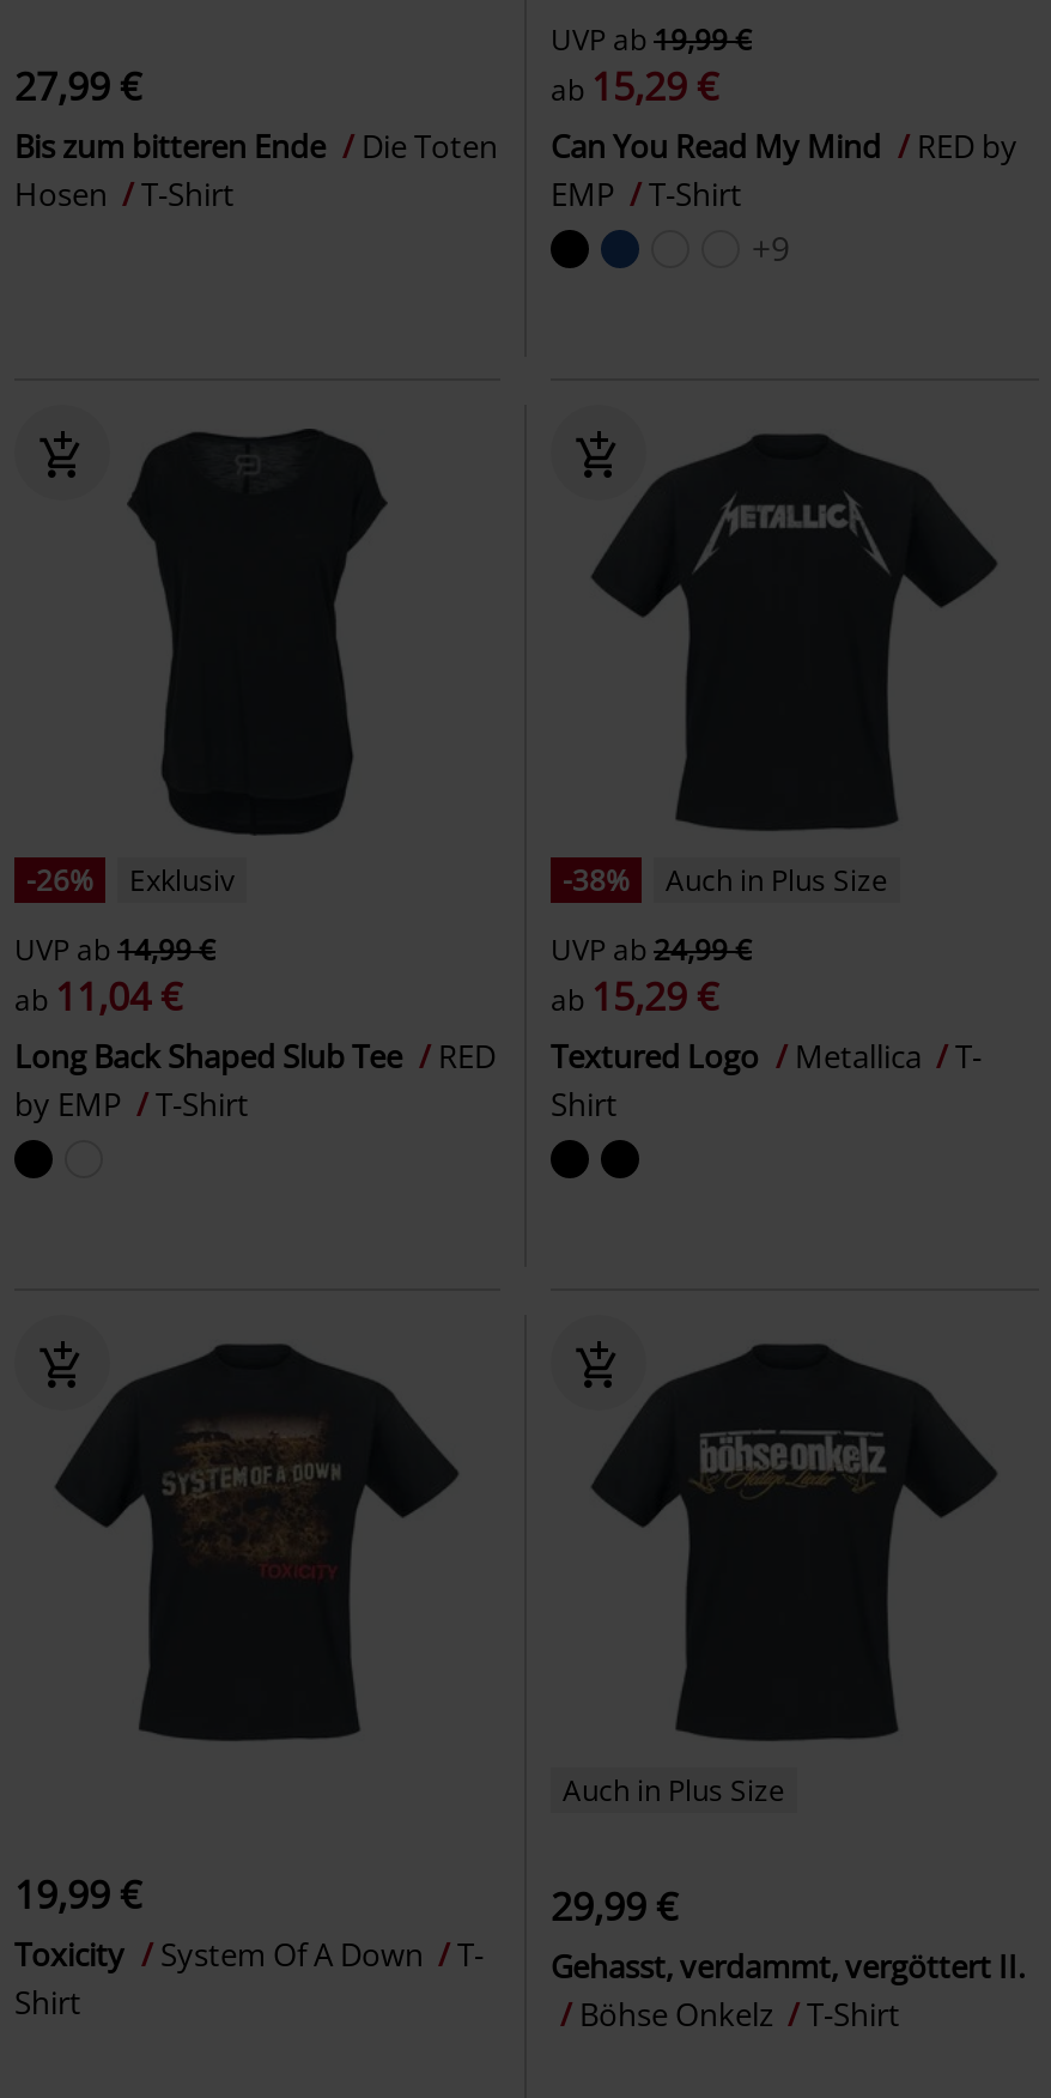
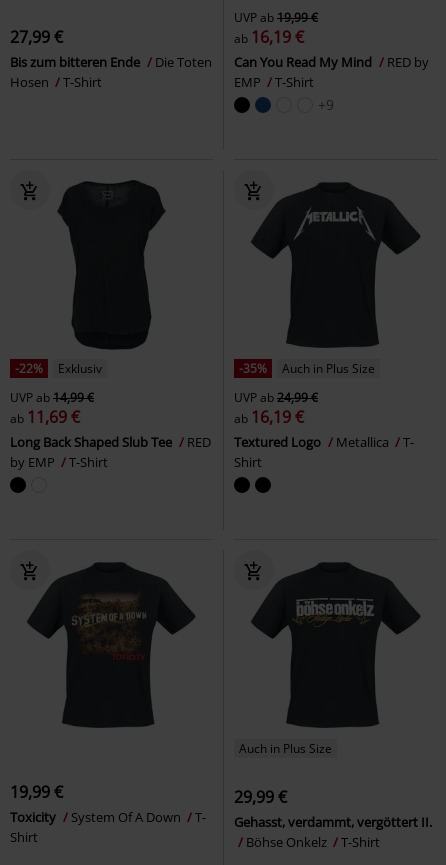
[551,59,718,112] ab 15,29 € -> [234,26,304,48] ab 16,19 €
[26,859,235,900] -26% Exklusiv -> [15,360,102,377] -22% Exklusiv
[563,859,888,900] -38% Auch in Plus Size -> [239,360,375,377] -35% Auch in Plus Size
[14,969,182,1022] ab 11,04 € -> [10,406,80,428] ab 11,69 €
[551,969,718,1022] ab 15,29 € -> [234,406,304,428] ab 16,19 €

